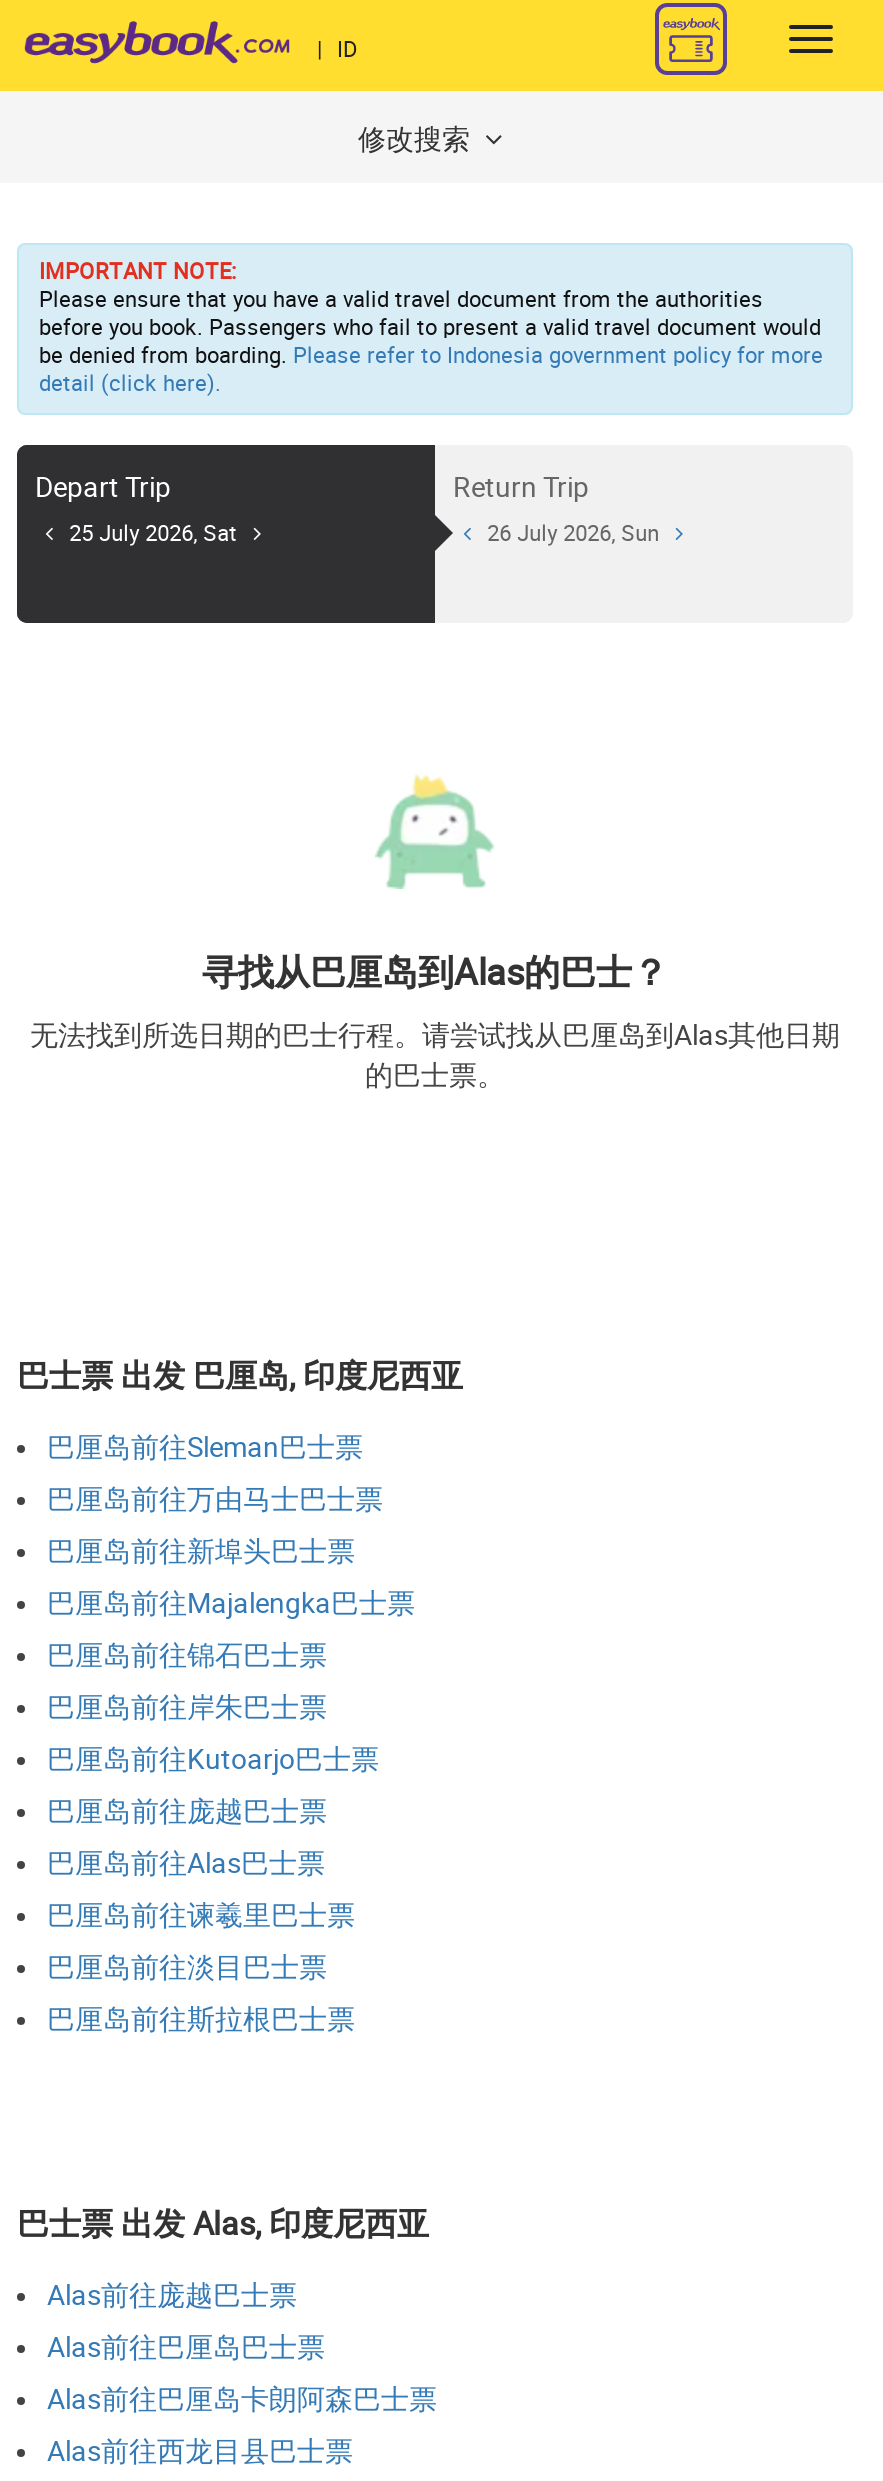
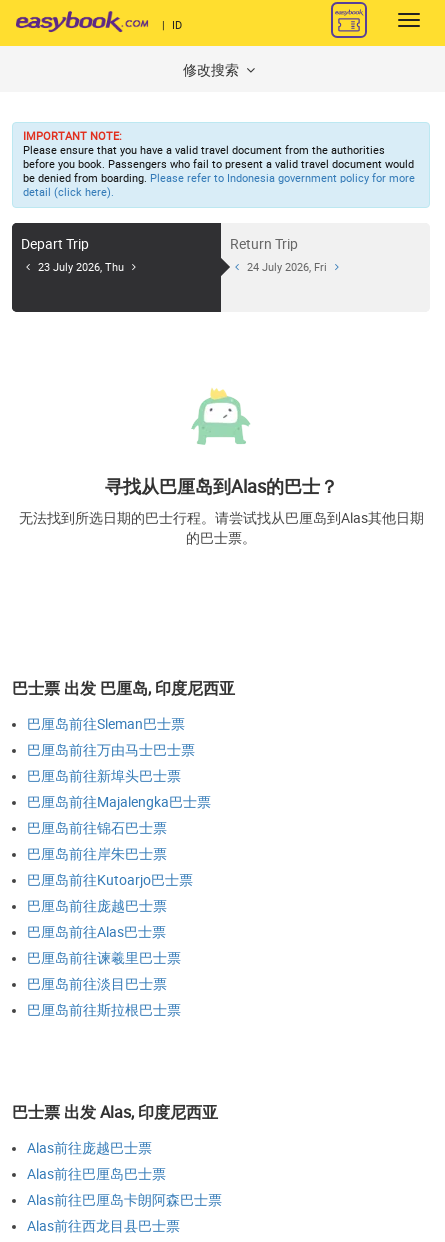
[69,521,237,547] 25 July 2026, Sat -> [38,261,124,274] 23 July 2026, Thu
[487,521,659,547] 26 July 2026, Sun -> [247,261,327,274] 24 July 2026, Fri

